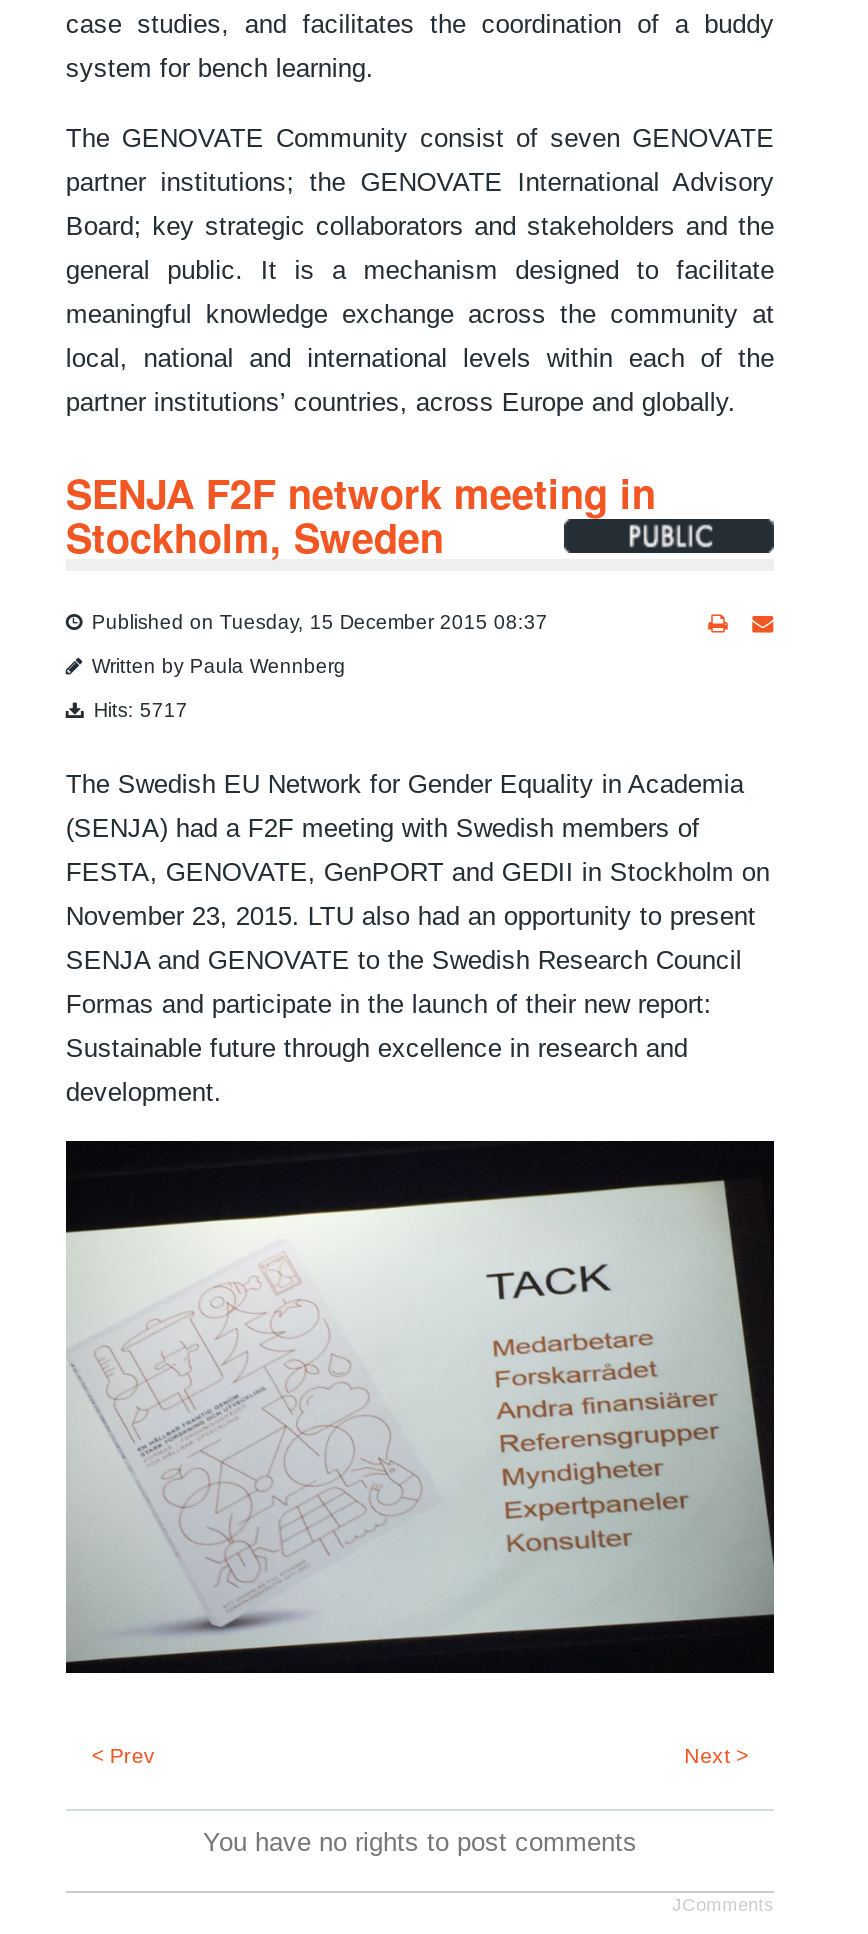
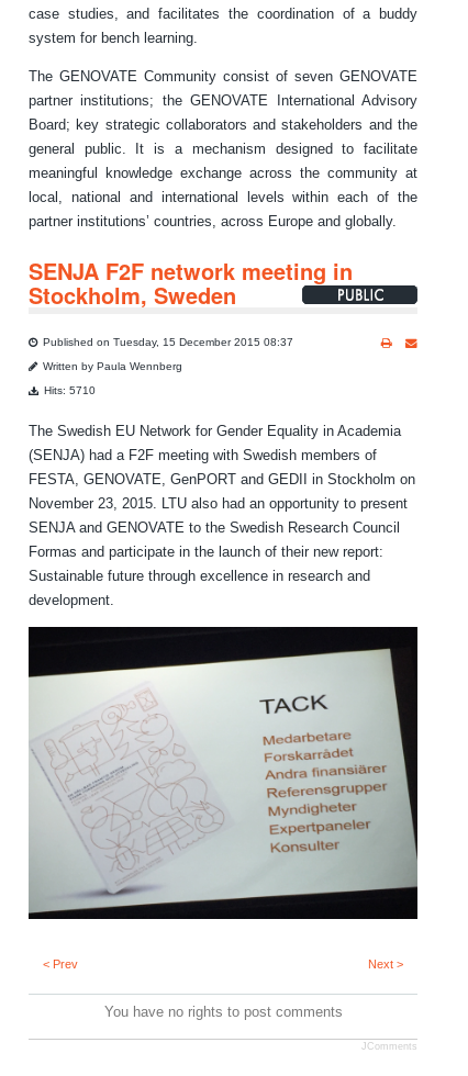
[88,700,188,722] Hits: 5717 -> [40,385,95,397] Hits: 5710

